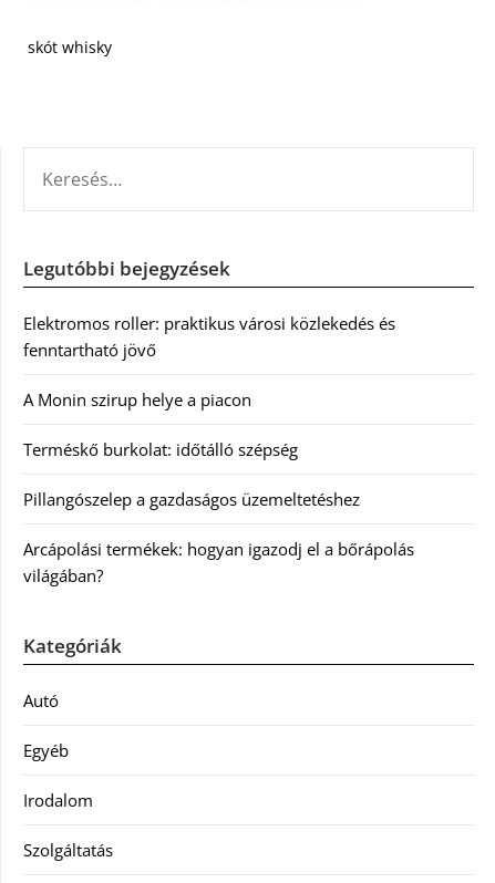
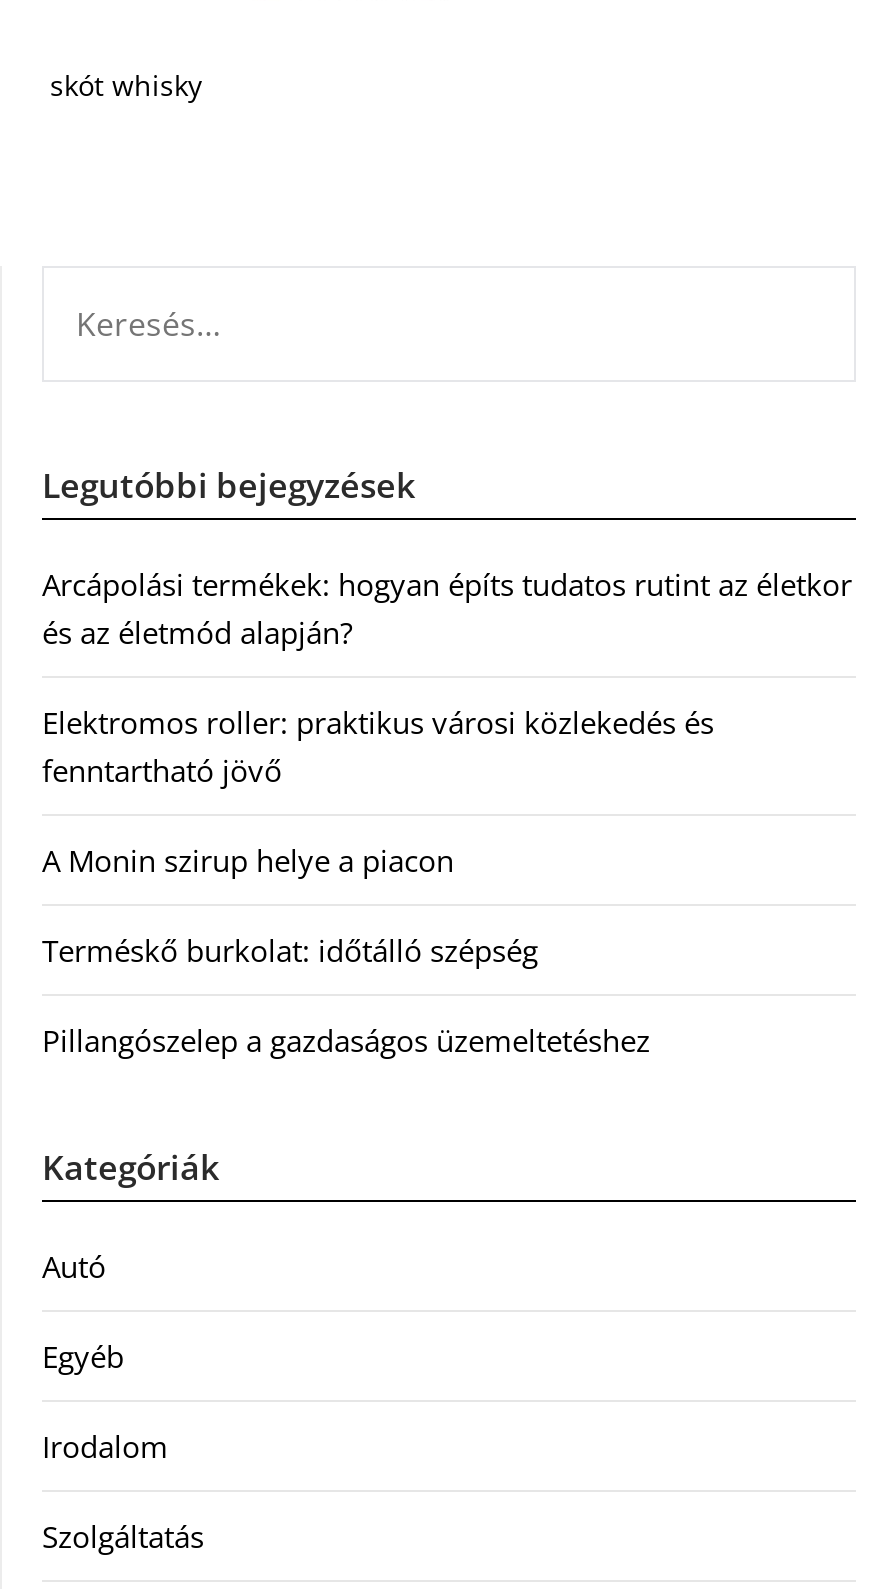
none -> [42,564,852,652] Arcápolási termékek: hogyan építs tudatos rutint az életkor | és az életmód alapján?
moved [23,312,395,510] -> [42,702,714,1060]: Elektromos roller: praktikus városi közlekedés és | fenntartható jövő | A Monin szirup helye a piacon | Terméskő burkolat: időtálló szépség | Pillangószelep a gazdaságos üzemeltetéshez
[23,538,414,586] Arcápolási termékek: hogyan igazodj el a bőrápolás | világában? -> none

